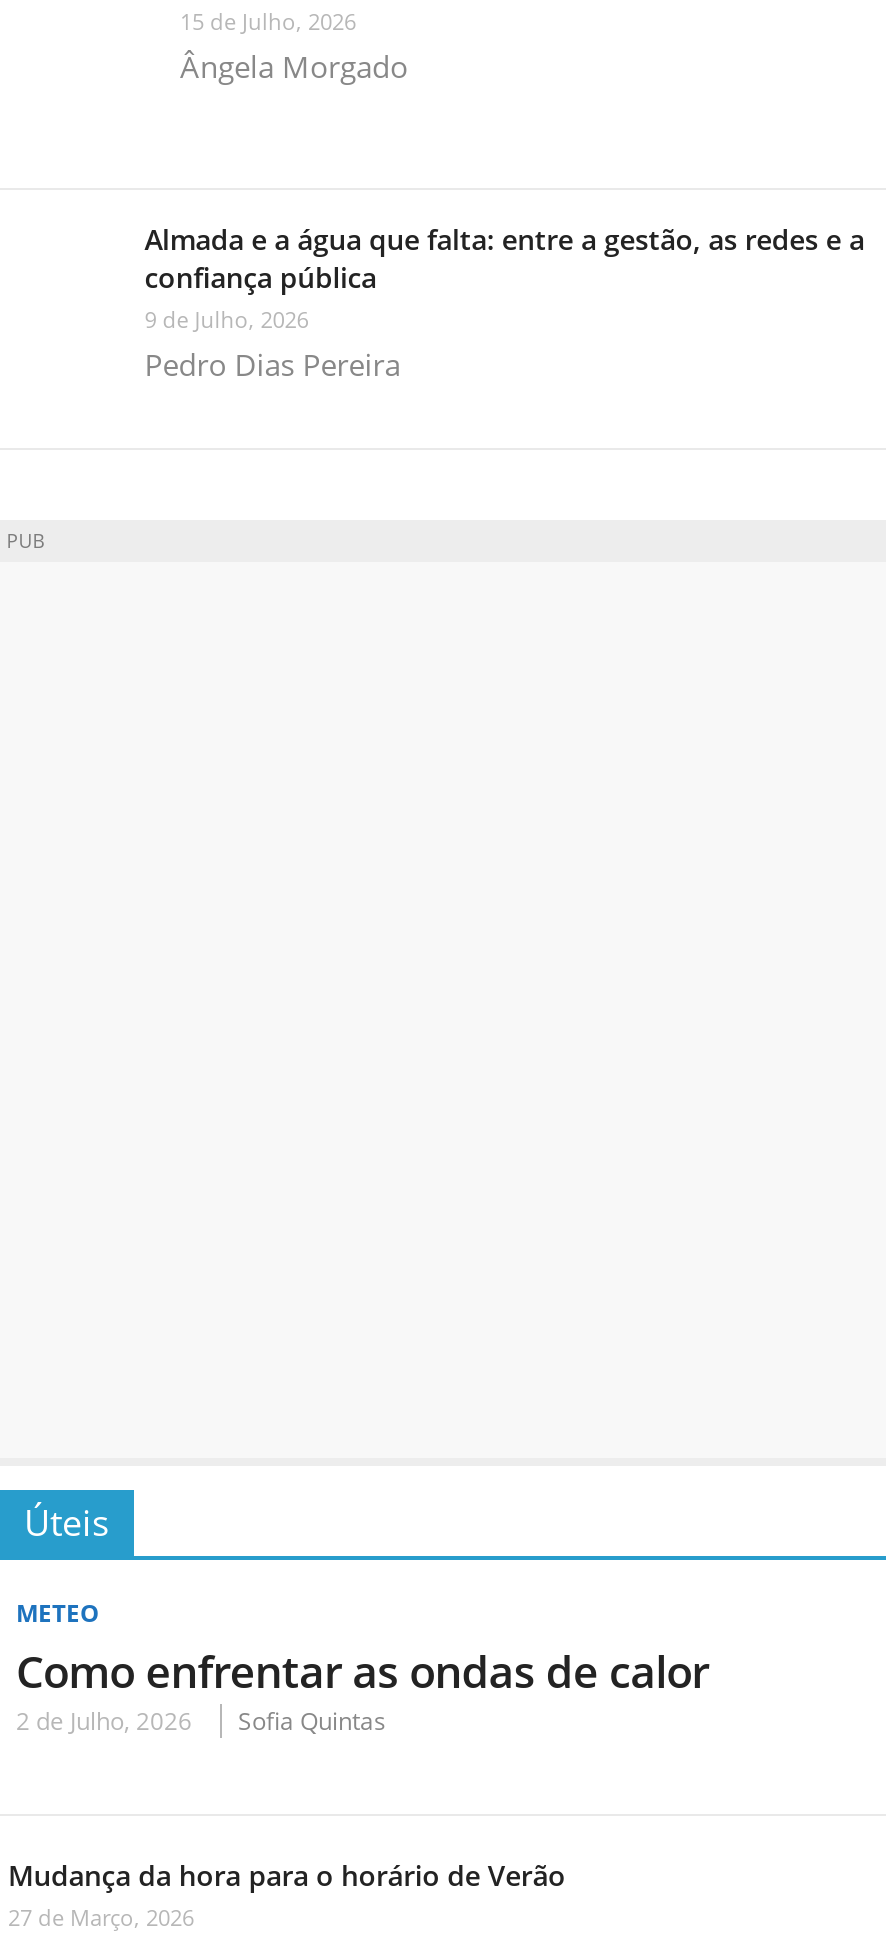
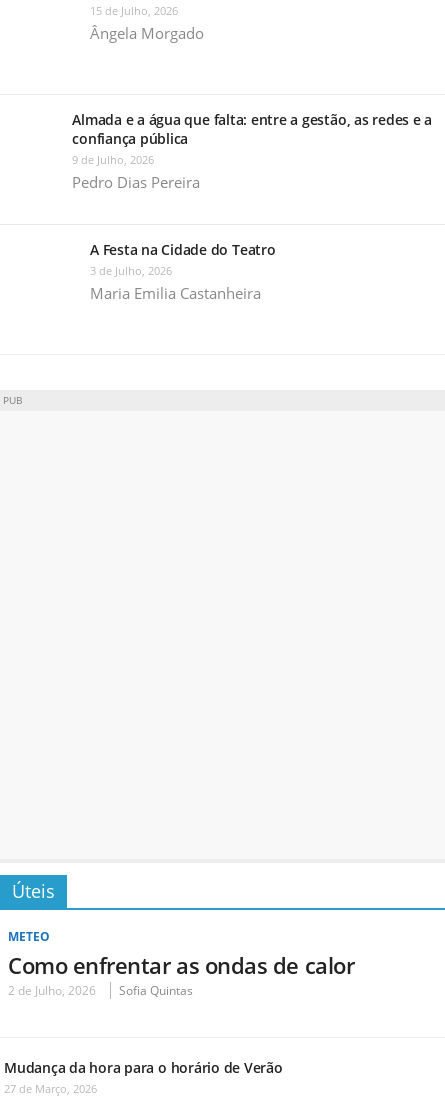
none -> [90,240,276,303] A Festa na Cidade do Teatro | 3 de Julho, 2026 | Maria Emilia Castanheira

